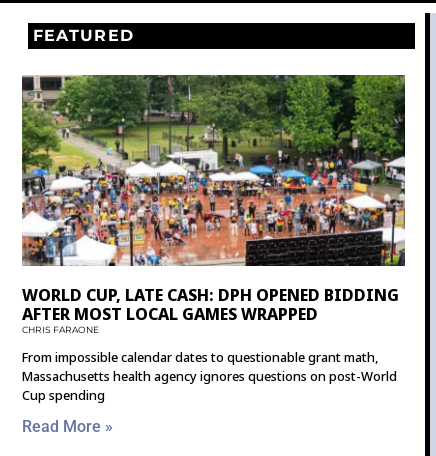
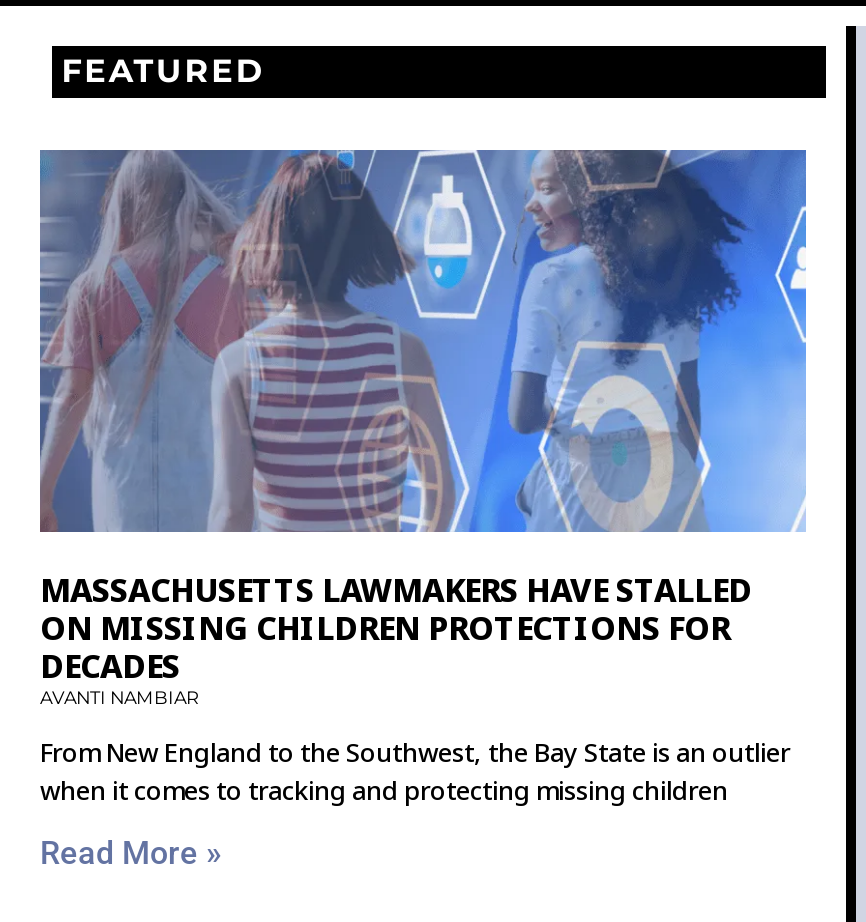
[21,74,406,335] [image] | WORLD CUP, LATE CASH: DPH OPENED BIDDING | AFTER MOST LOCAL GAMES WRAPPED | CHRIS FARAONE -> [38,148,808,708] [image] | MASSACHUSETTS LAWMAKERS HAVE STALLED | ON MISSING CHILDREN PROTECTIONS FOR | DECADES | AVANTI NAMBIAR
[22,348,397,404] From impossible calendar dates to questionable grant math, | Massachusetts health agency ignores questions on post-World | Cup spending -> [40,734,790,808] From New England to the Southwest, the Bay State is an outlier | when it comes to tracking and protecting missing children

